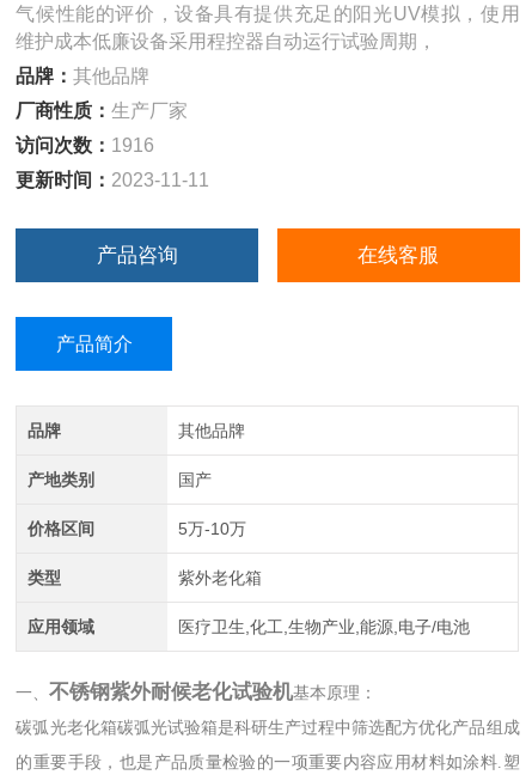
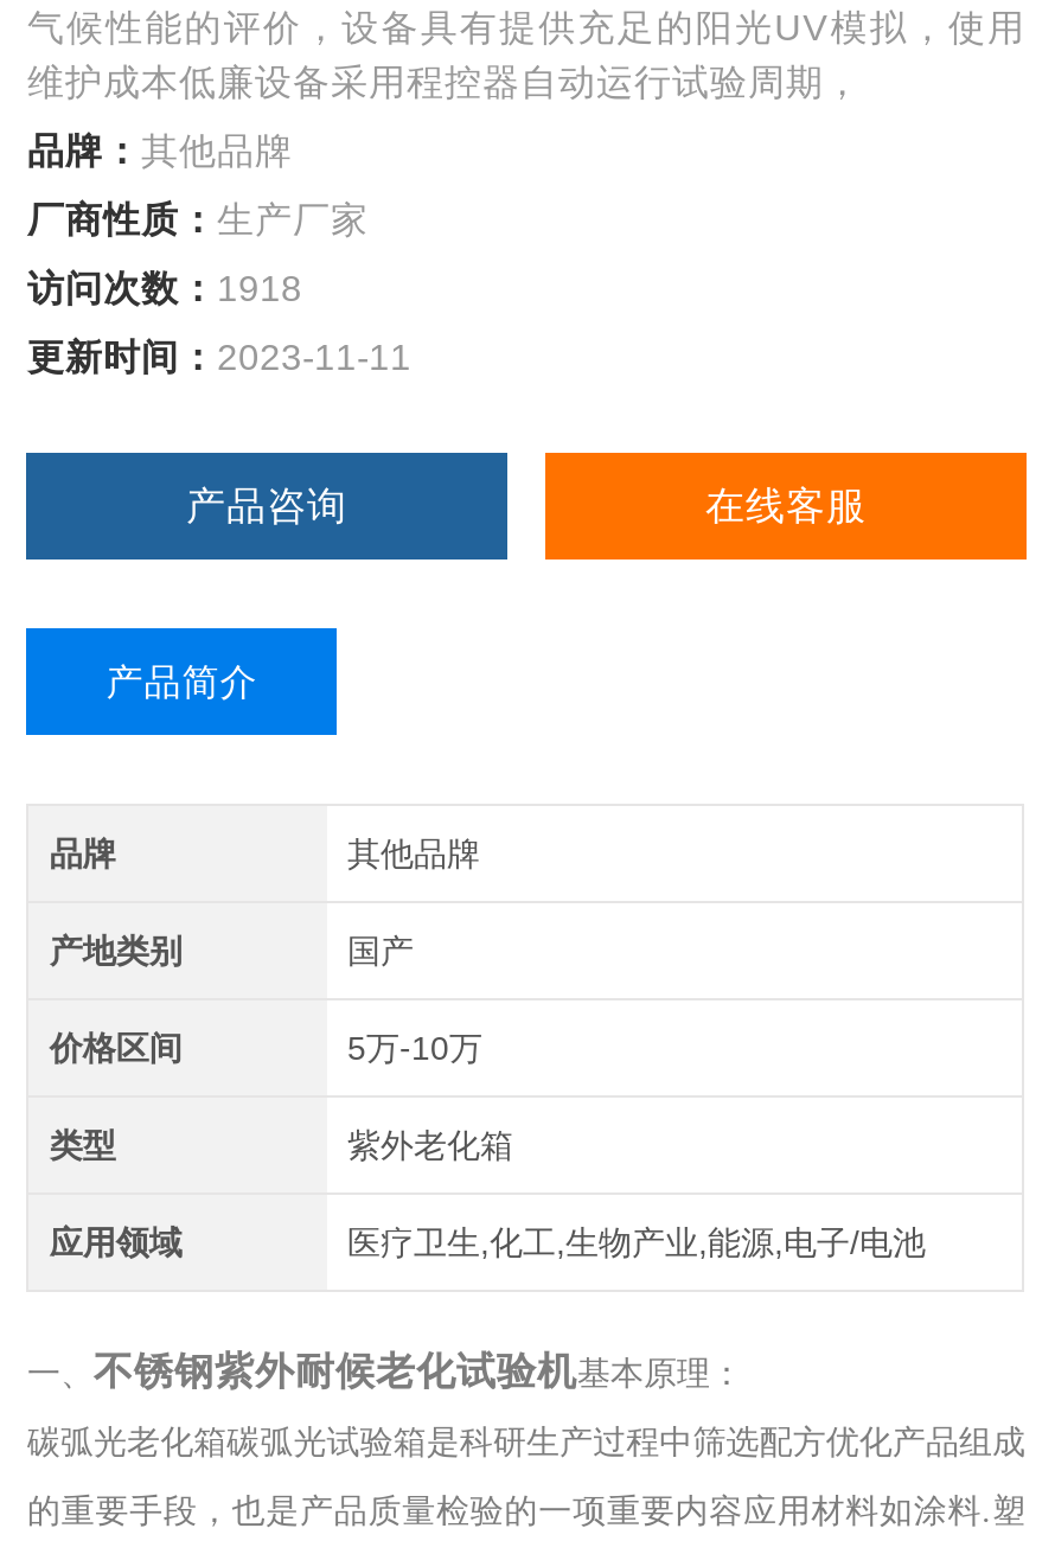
[16,135,155,156] 访问次数：1916 -> [27,268,302,309] 访问次数：1918

